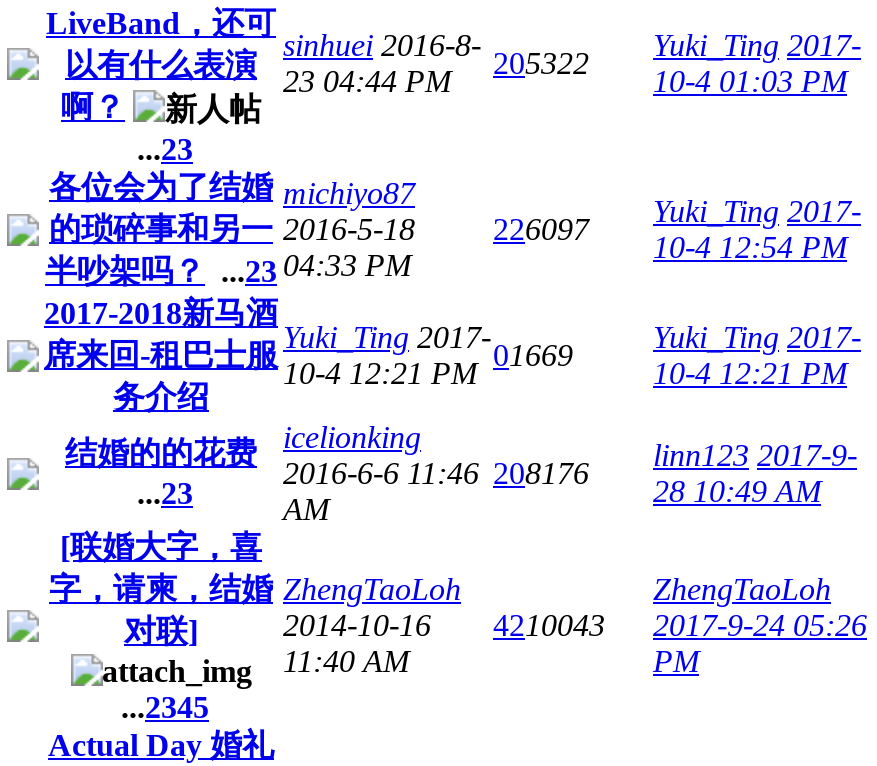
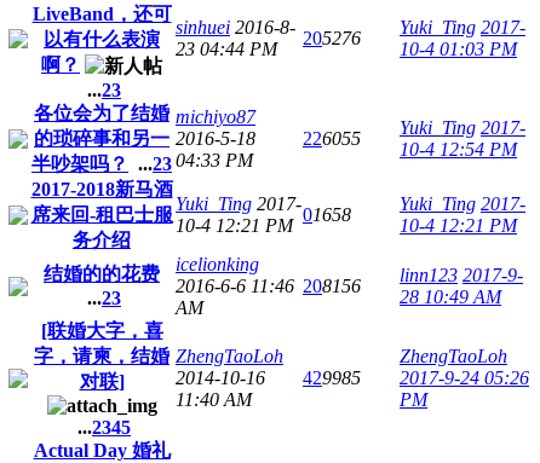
[493,46,589,80] 205322 -> [303,28,361,48] 205276
[493,212,589,246] 226097 -> [303,128,361,148] 226055
[493,338,573,372] 01669 -> [303,204,351,225] 01658
[283,456,589,490] 2016-6-6 11:46 208176 -> [176,275,361,296] 2016-6-6 11:46 208156
[283,608,867,642] 2014-10-16 42 10043 2017-9-24 05:26 -> [176,367,529,388] 2014-10-16 42 9985 2017-9-24 05:26

